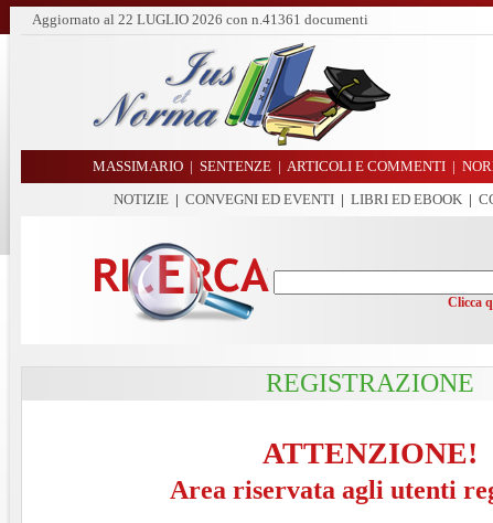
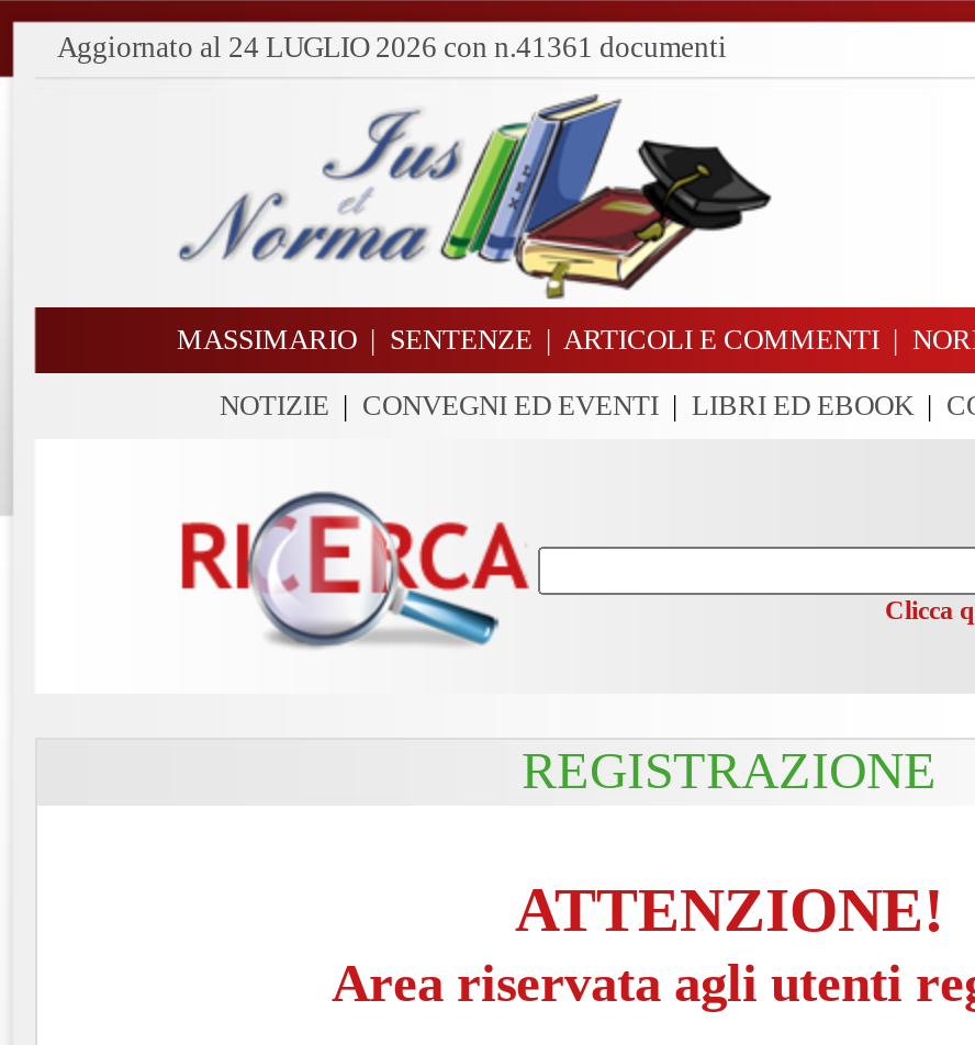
[32,11,368,28] Aggiornato al 22 LUGLIO 2026 con n.41361 documenti -> [57,31,727,64] Aggiornato al 24 LUGLIO 2026 con n.41361 documenti

